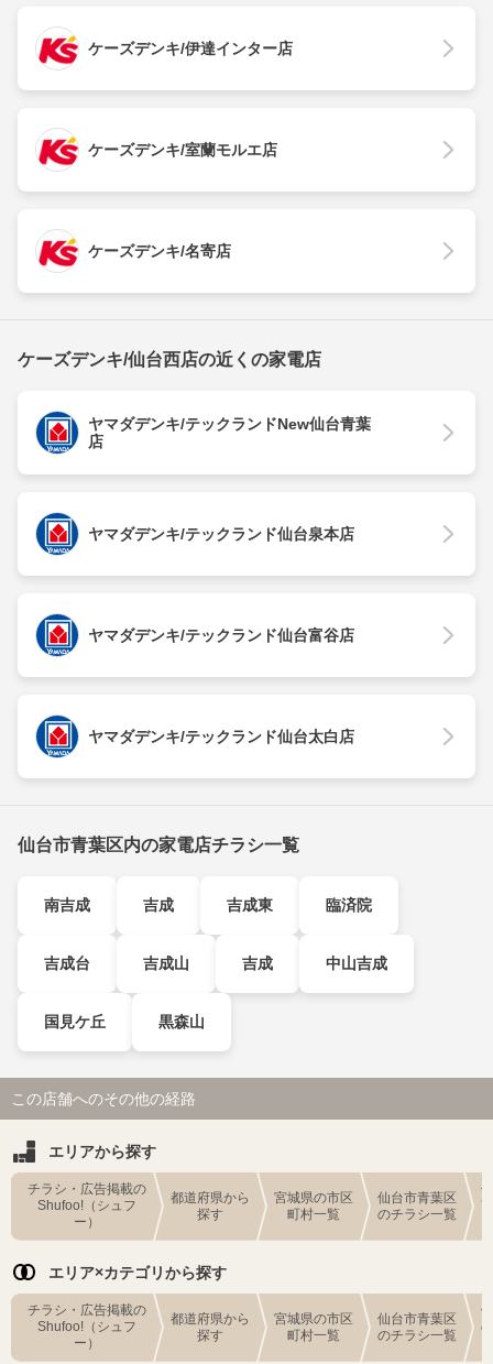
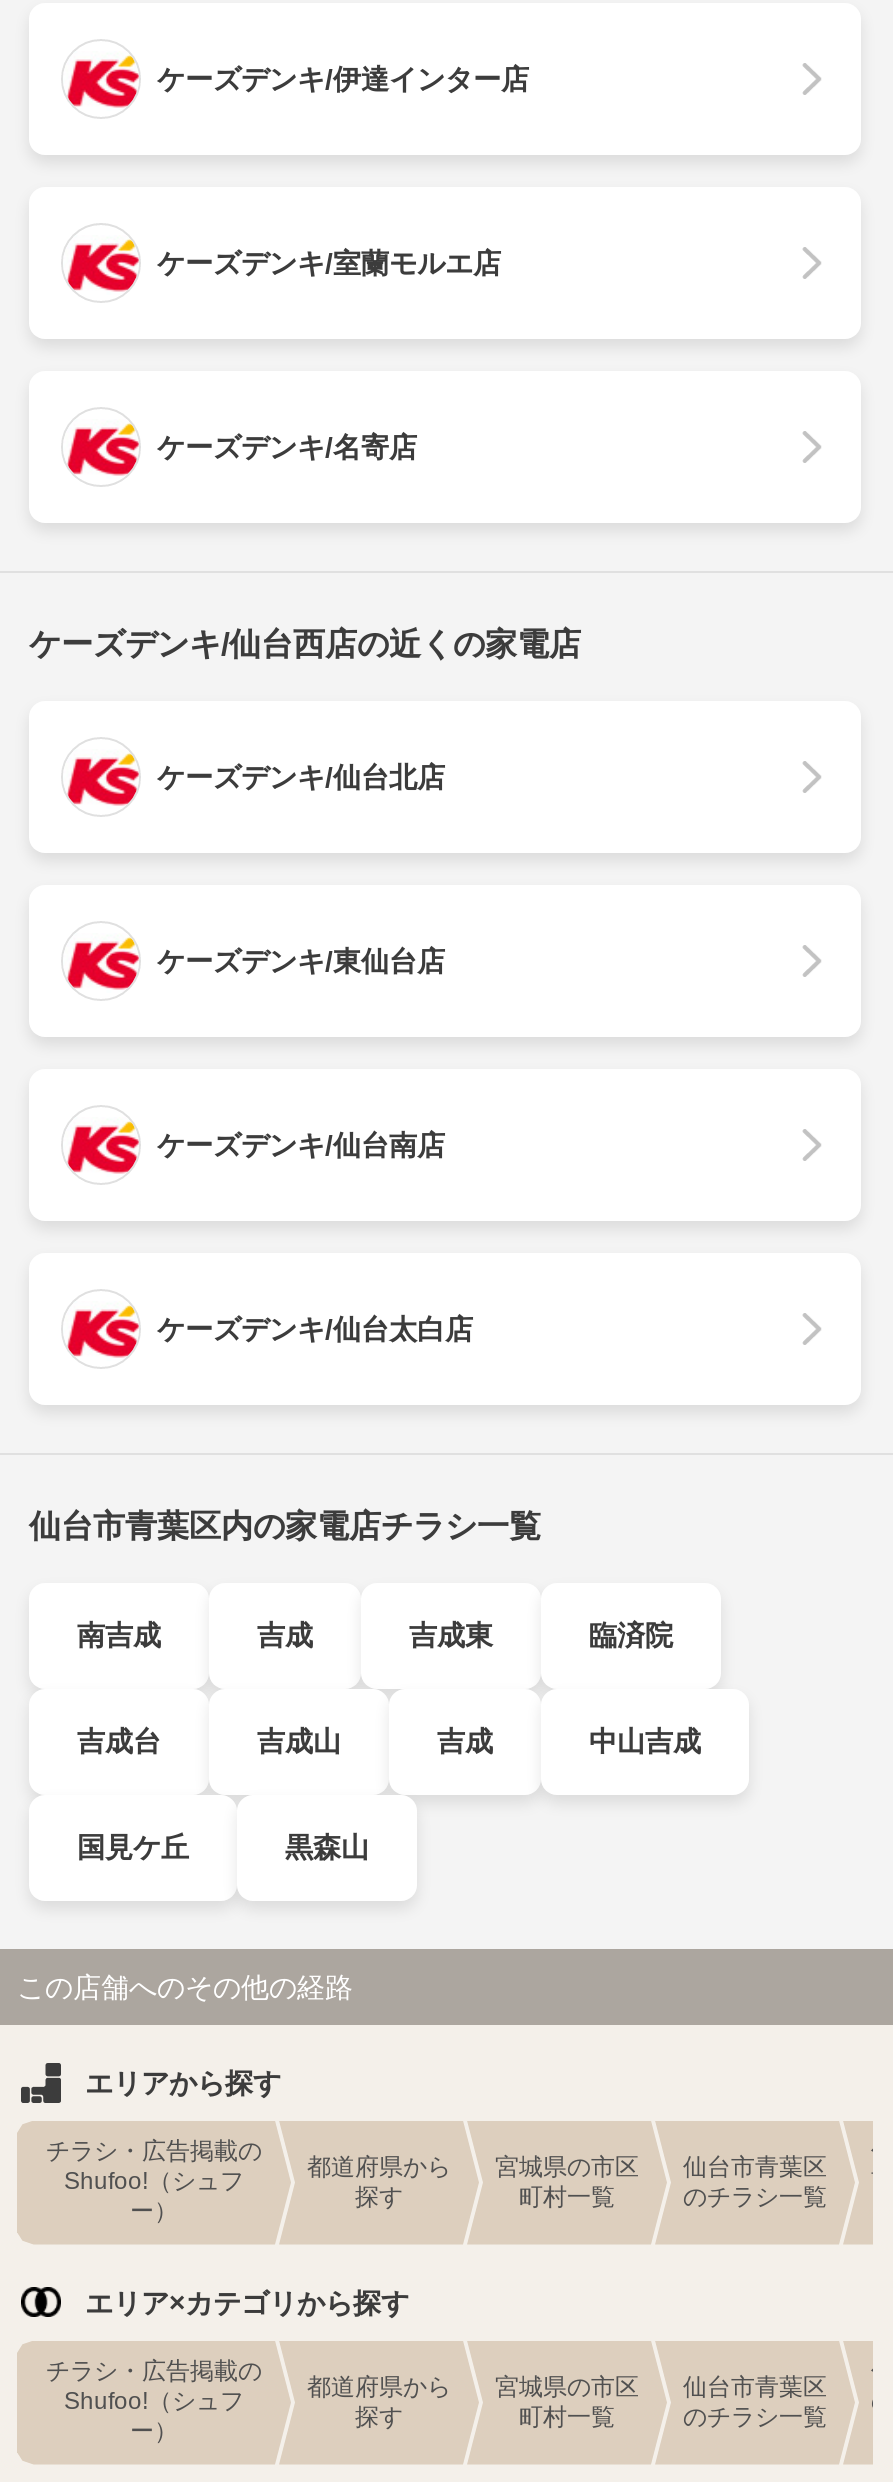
[35,411,371,455] [image] | ヤマダデンキ/テックランドNew仙台青葉 | 店 -> [63,739,445,815] [image] | ケーズデンキ/仙台北店
[35,512,354,556] [image] | ヤマダデンキ/テックランド仙台泉本店 -> [63,923,445,999] [image] | ケーズデンキ/東仙台店
[35,613,354,657] [image] | ヤマダデンキ/テックランド仙台富谷店 -> [63,1107,445,1183] [image] | ケーズデンキ/仙台南店
[35,714,354,759] [image] | ヤマダデンキ/テックランド仙台太白店 -> [63,1291,473,1367] [image] | ケーズデンキ/仙台太白店

